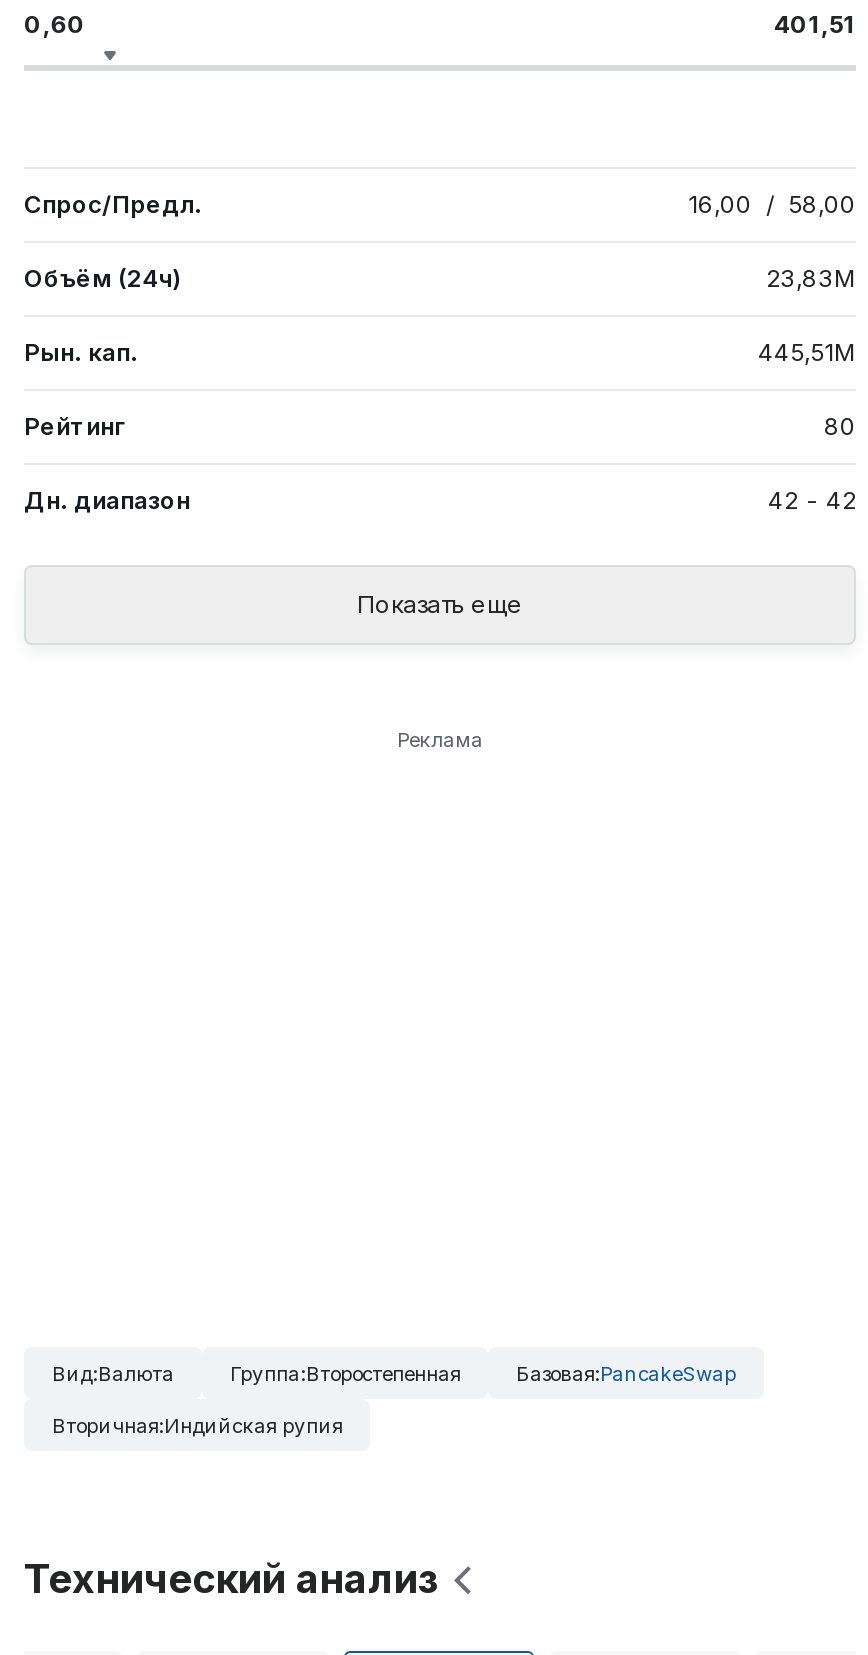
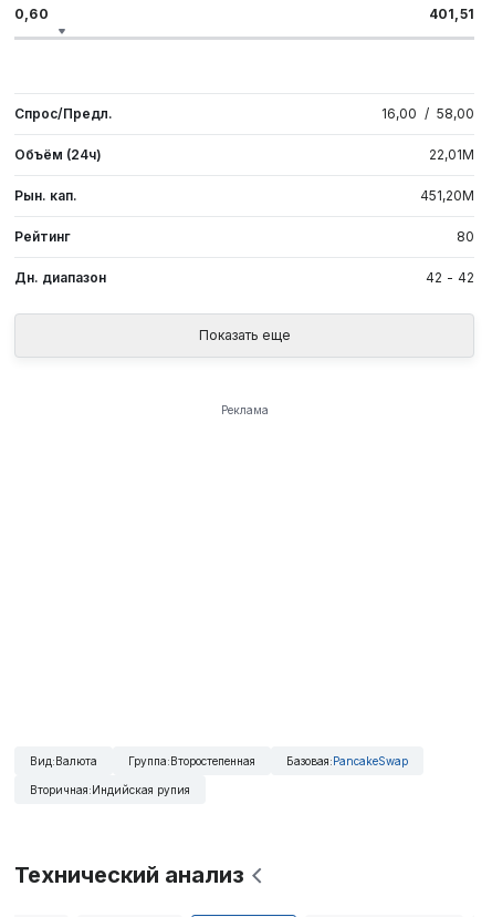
[766,263,856,293] 23,83M -> [429,146,474,163] 22,01M
[758,337,856,367] 445,51M -> [420,187,474,204] 451,20M

